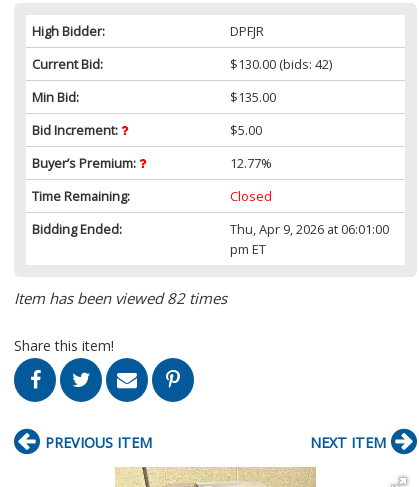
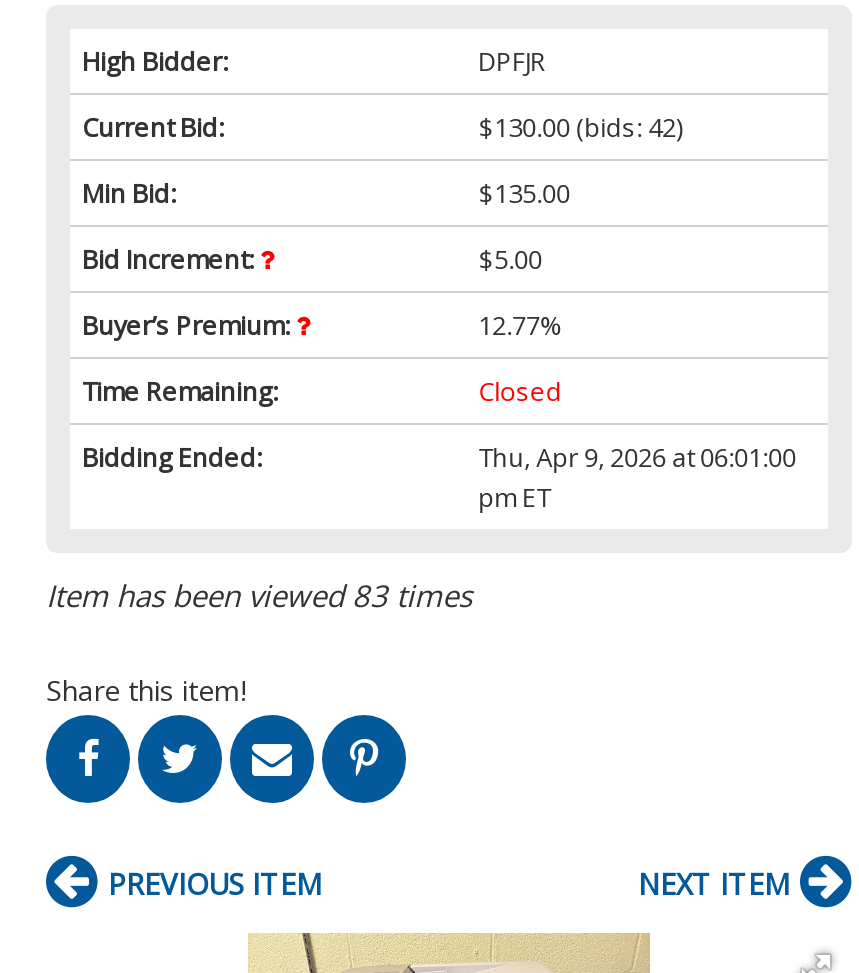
[14,288,227,308] Item has been viewed 82 times -> [46,575,472,615] Item has been viewed 83 times

